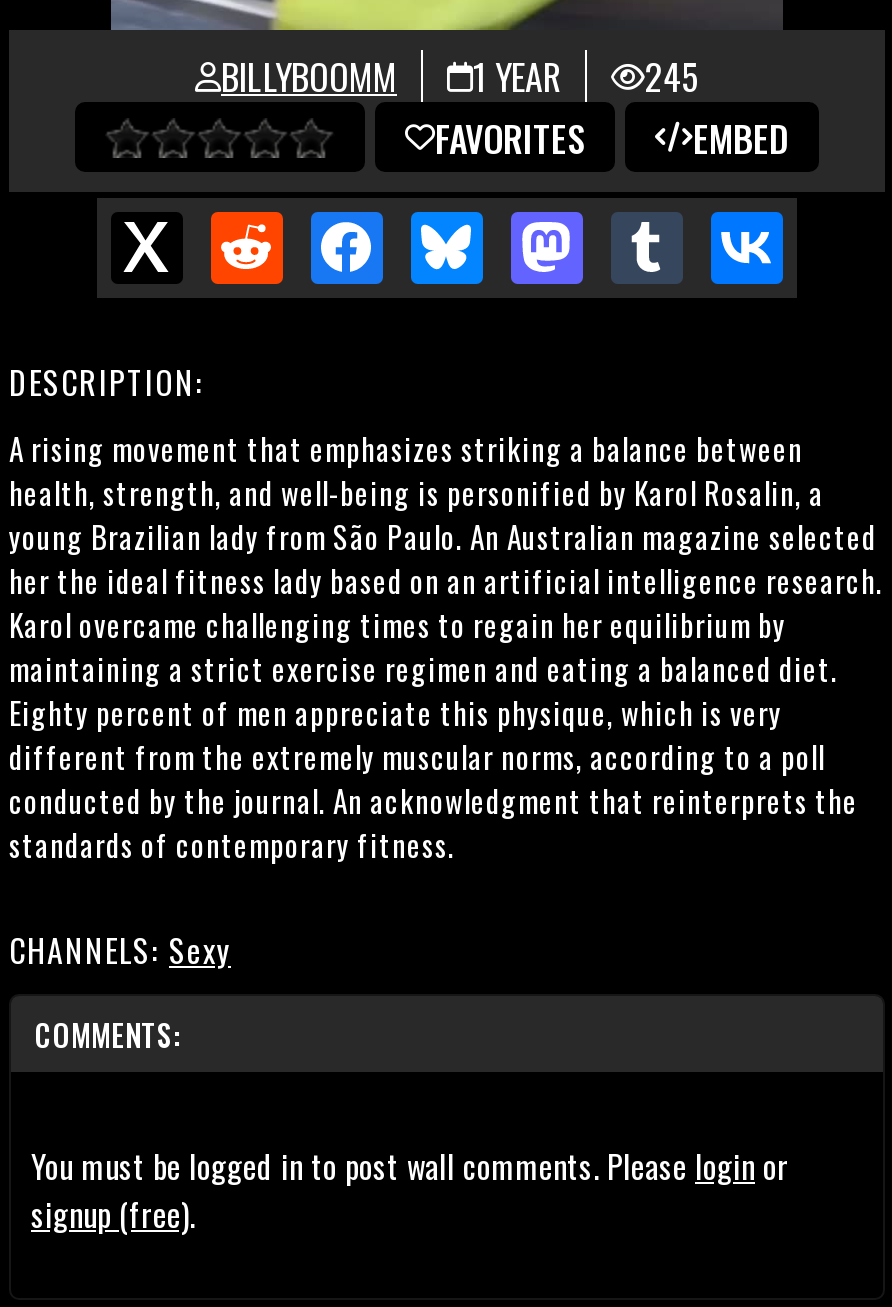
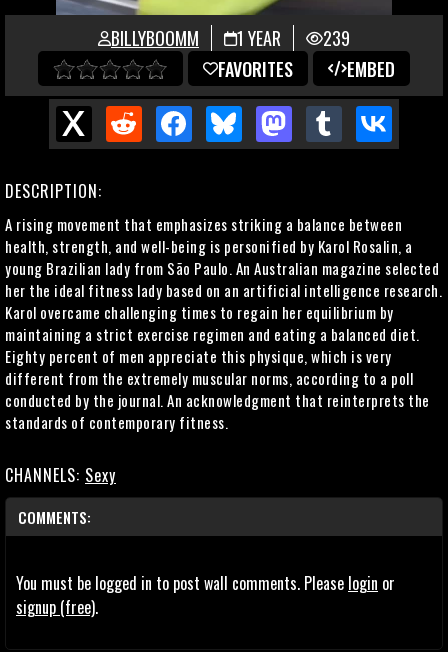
[221,51,699,103] BILLYBOOMM 1 YEAR 245 -> [111,25,350,51] BILLYBOOMM 1 YEAR 239

